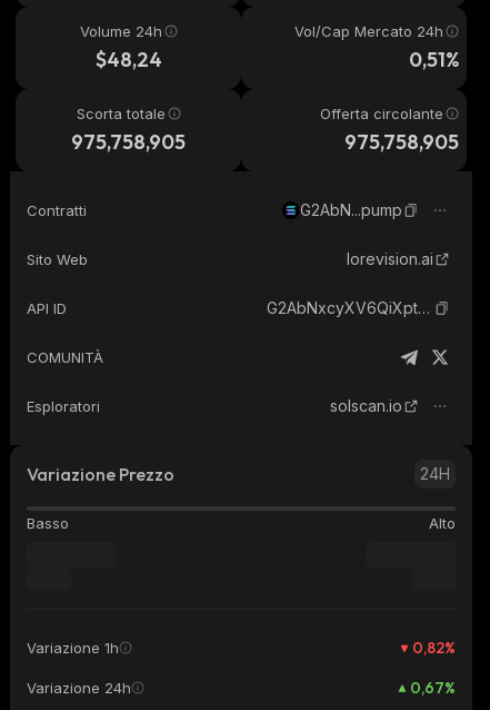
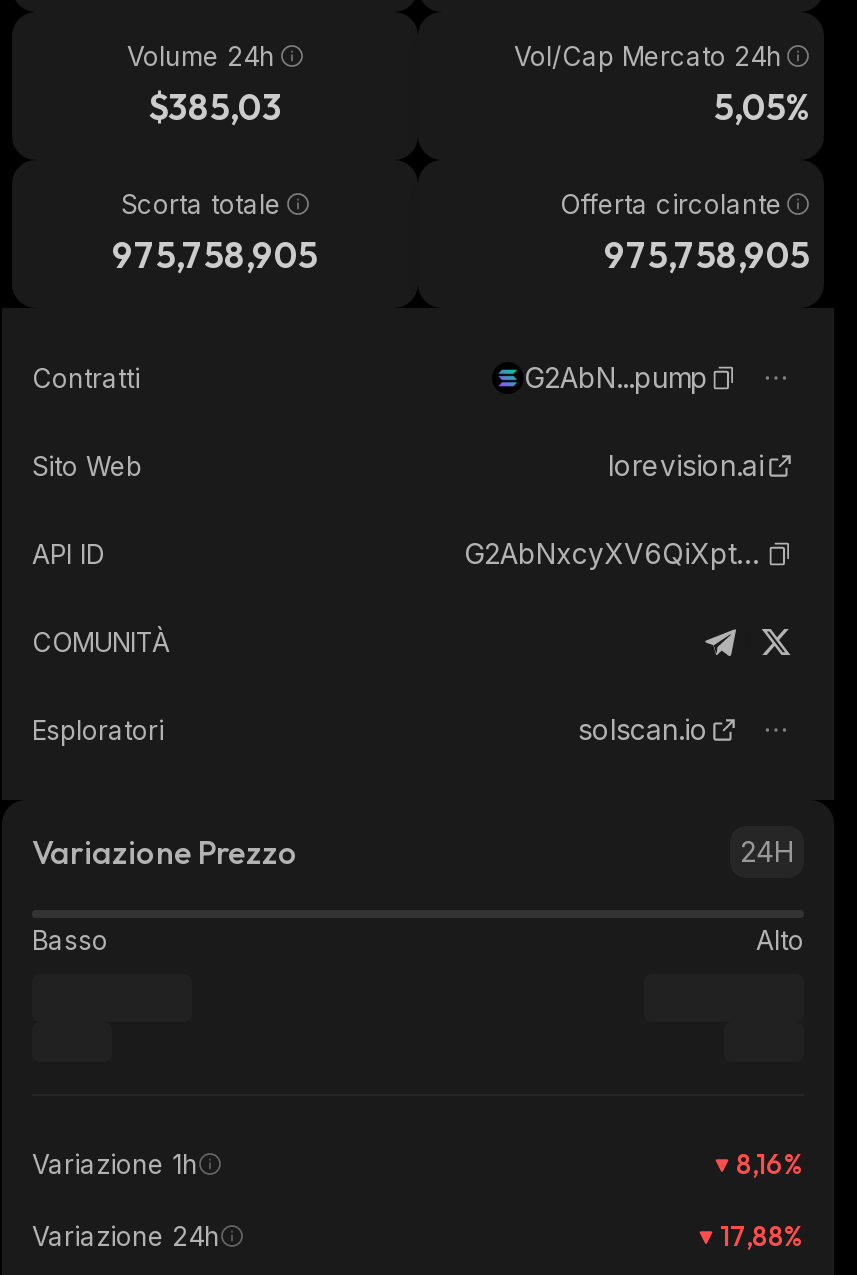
[95,47,162,72] $48,24 -> [148,84,282,130] $385,03
[409,47,459,72] 0,51% -> [714,84,810,130] 5,05%
[412,638,456,658] 0,82% -> [736,1146,804,1182] 8,16%
[410,678,456,698] 0,67% -> [720,1218,804,1254] 17,88%

